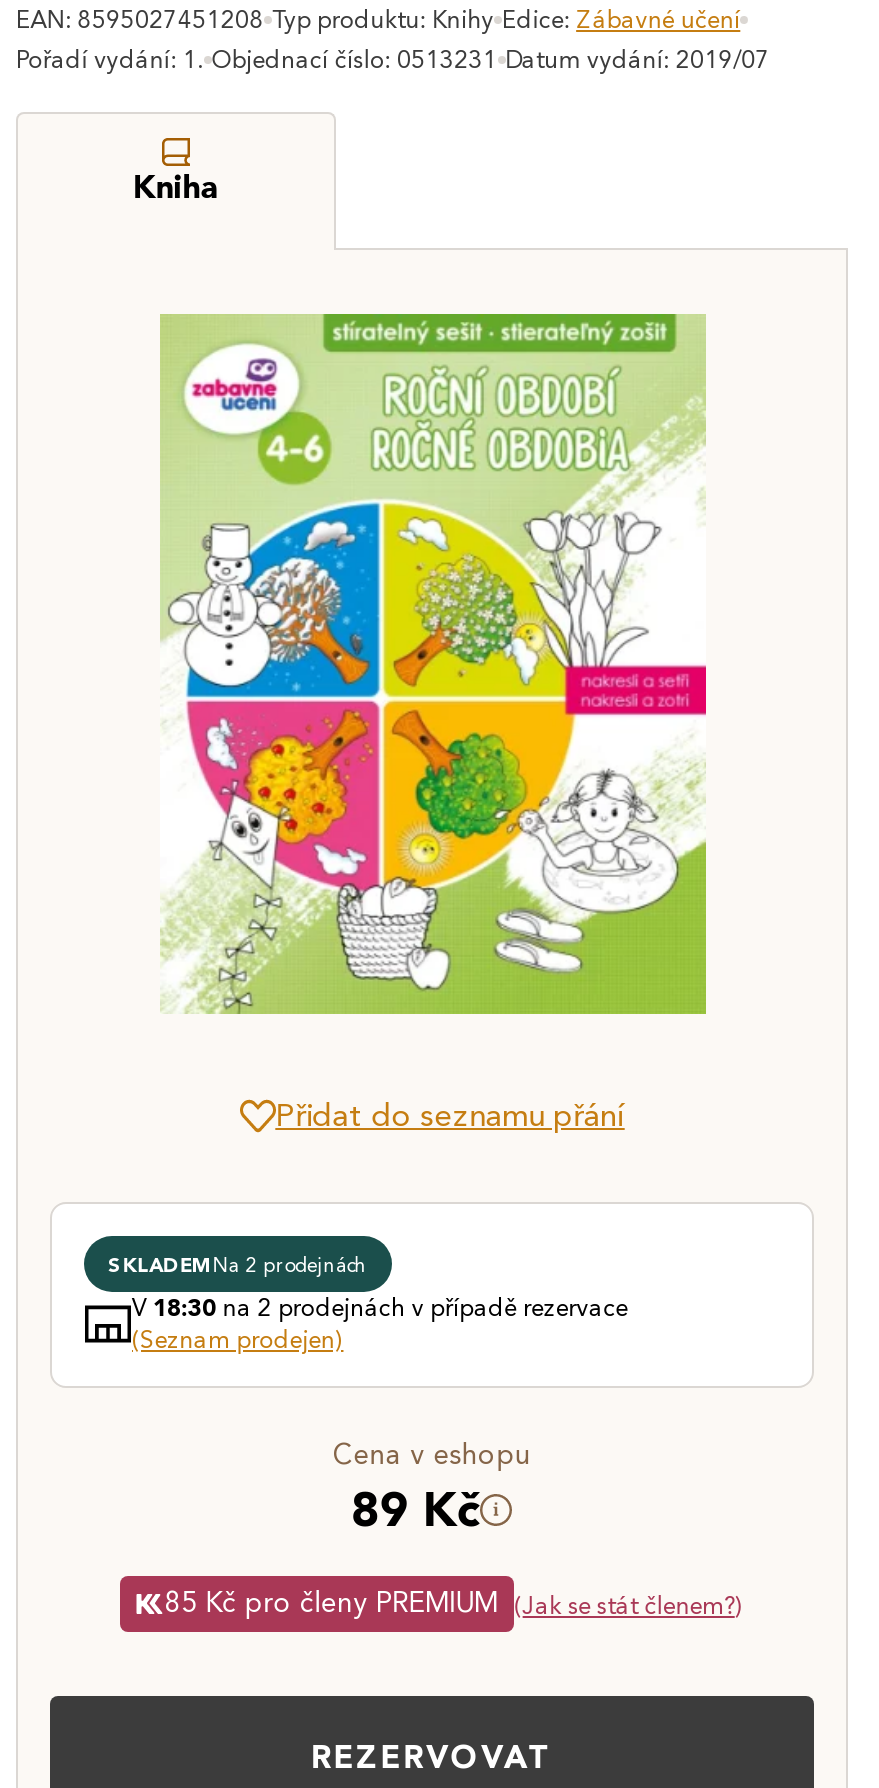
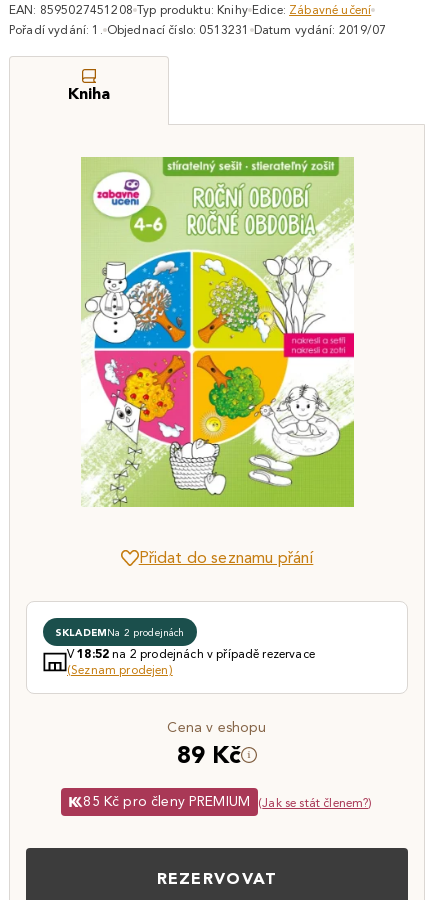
[132,1292,628,1322] V18:30na 2 prodejnách v případě rezervace -> [67,646,315,661] V18:52na 2 prodejnách v případě rezervace

